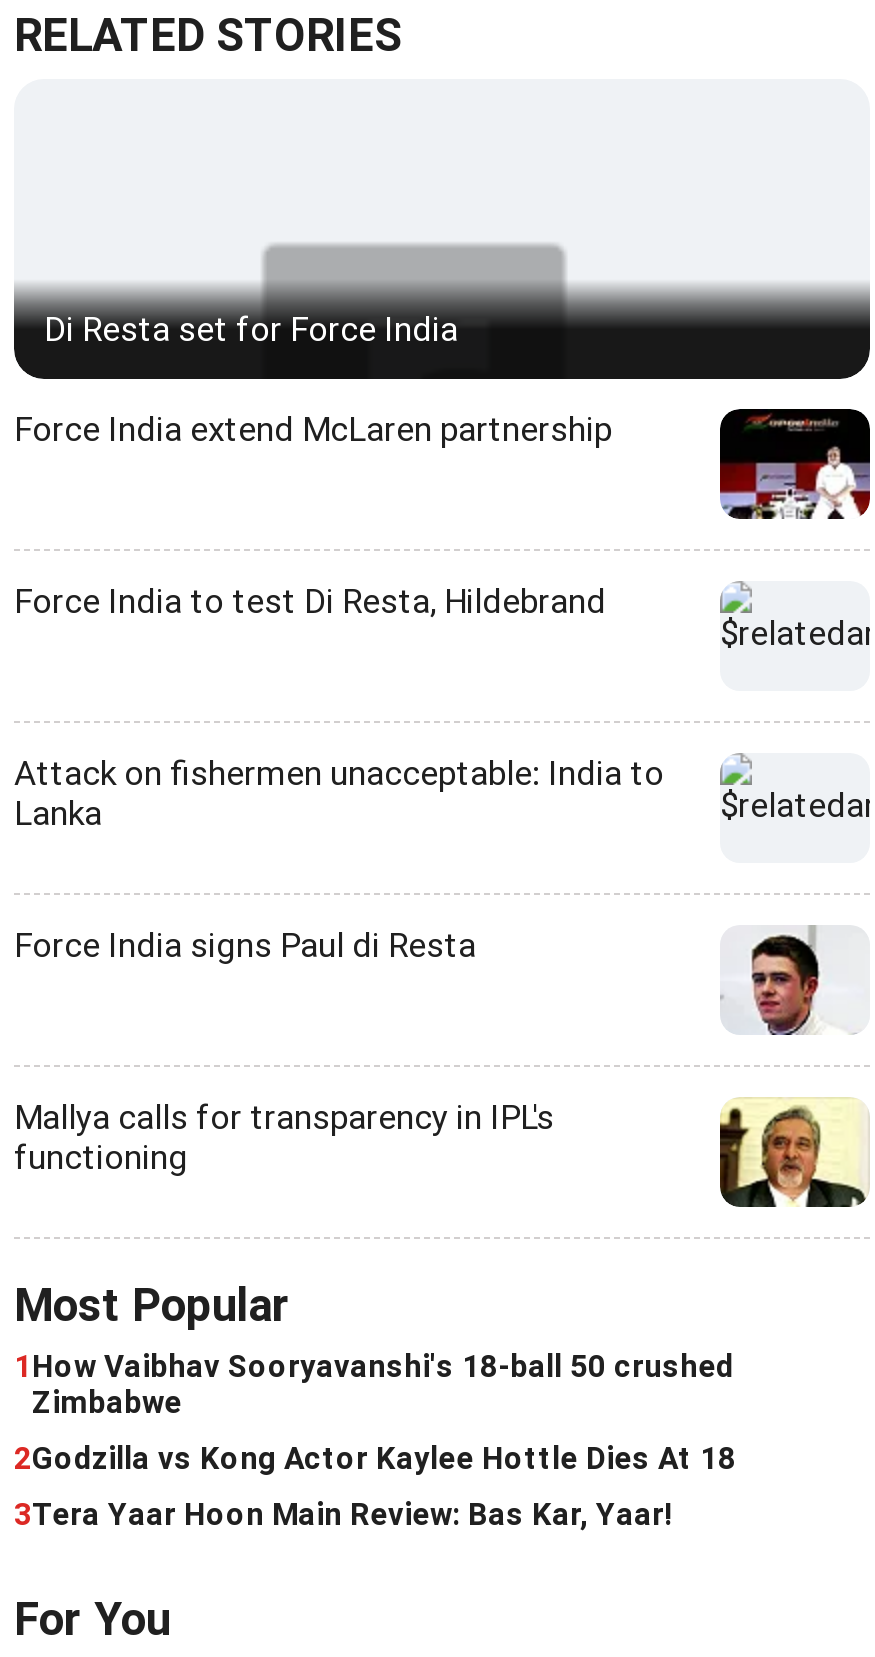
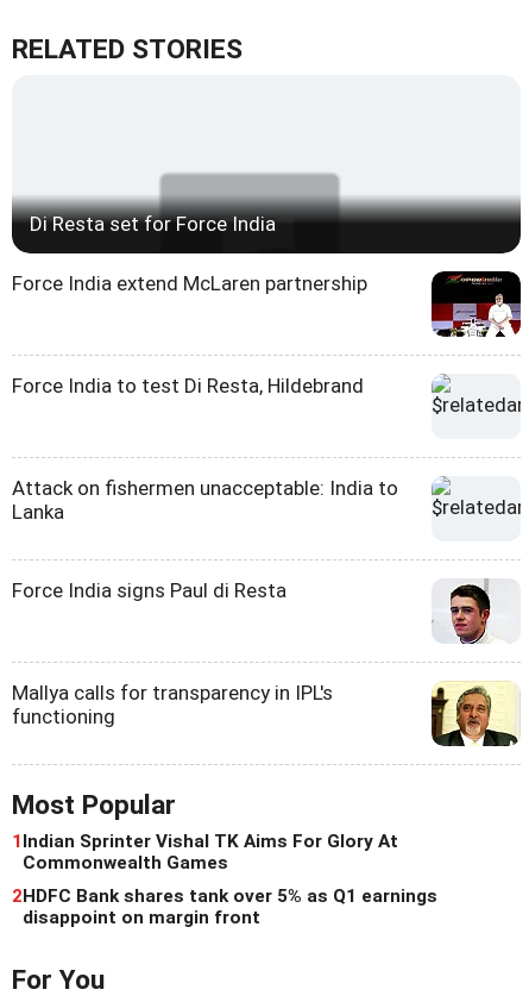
[14,1350,736,1534] 1 How Vaibhav Sooryavanshi's 18-ball 50 crushed | Zimbabwe | 2Godzilla vs Kong Actor Kaylee Hottle Dies At 18 | 3Tera Yaar Hoon Main Review: Bas Kar, Yaar! -> [12,831,437,929] 1 Indian Sprinter Vishal TK Aims For Glory At | Commonwealth Games | 2HDFC Bank shares tank over 5% as Q1 earnings | disappoint on margin front

